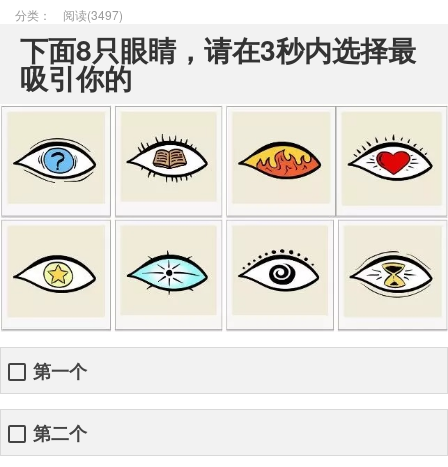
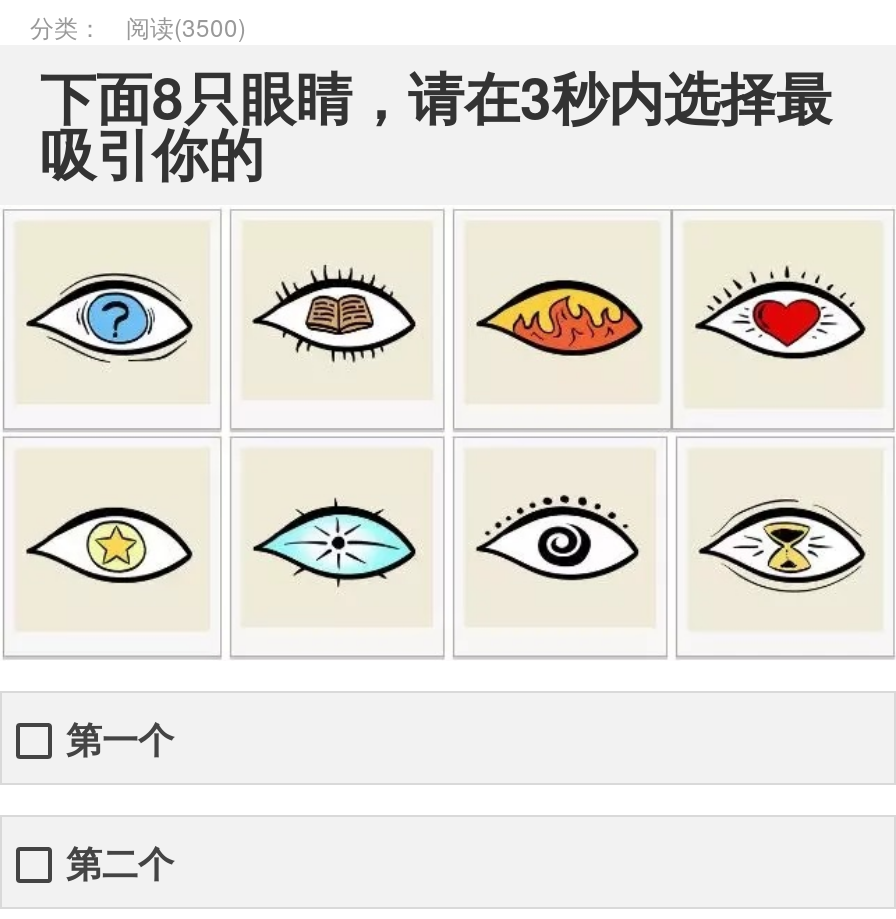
[15,6,123,23] 分类： 阅读(3497) -> [30,9,246,43] 分类： 阅读(3500)

